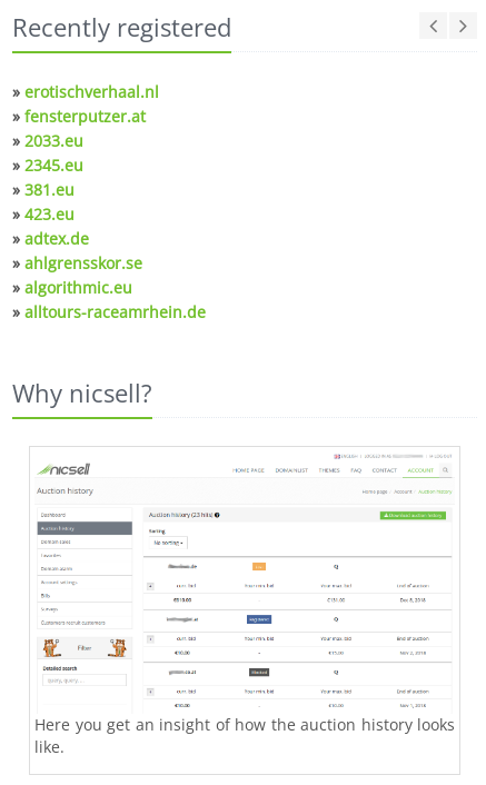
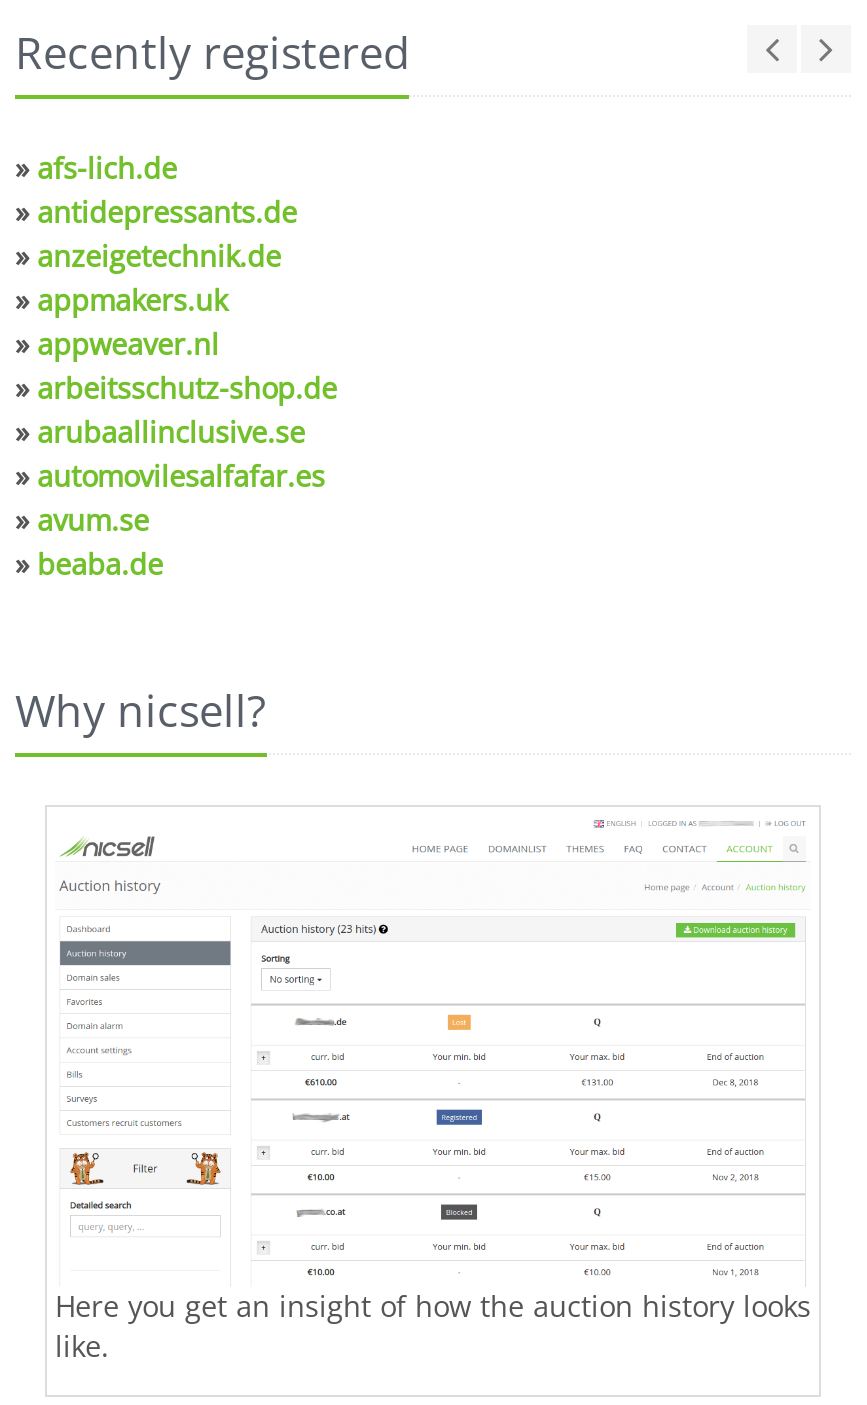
[12,81,206,323] » erotischverhaal.nl | » fensterputzer.at | » 2033.eu | » 2345.eu | » 381.eu | » 423.eu | » adtex.de | » ahlgrensskor.se | » algorithmic.eu | » alltours-raceamrhein.de -> [15,149,337,583] » afs-lich.de | » antidepressants.de | » anzeigetechnik.de | » appmakers.uk | » appweaver.nl | » arbeitsschutz-shop.de | » arubaallinclusive.se | » automovilesalfafar.es | » avum.se | » beaba.de

